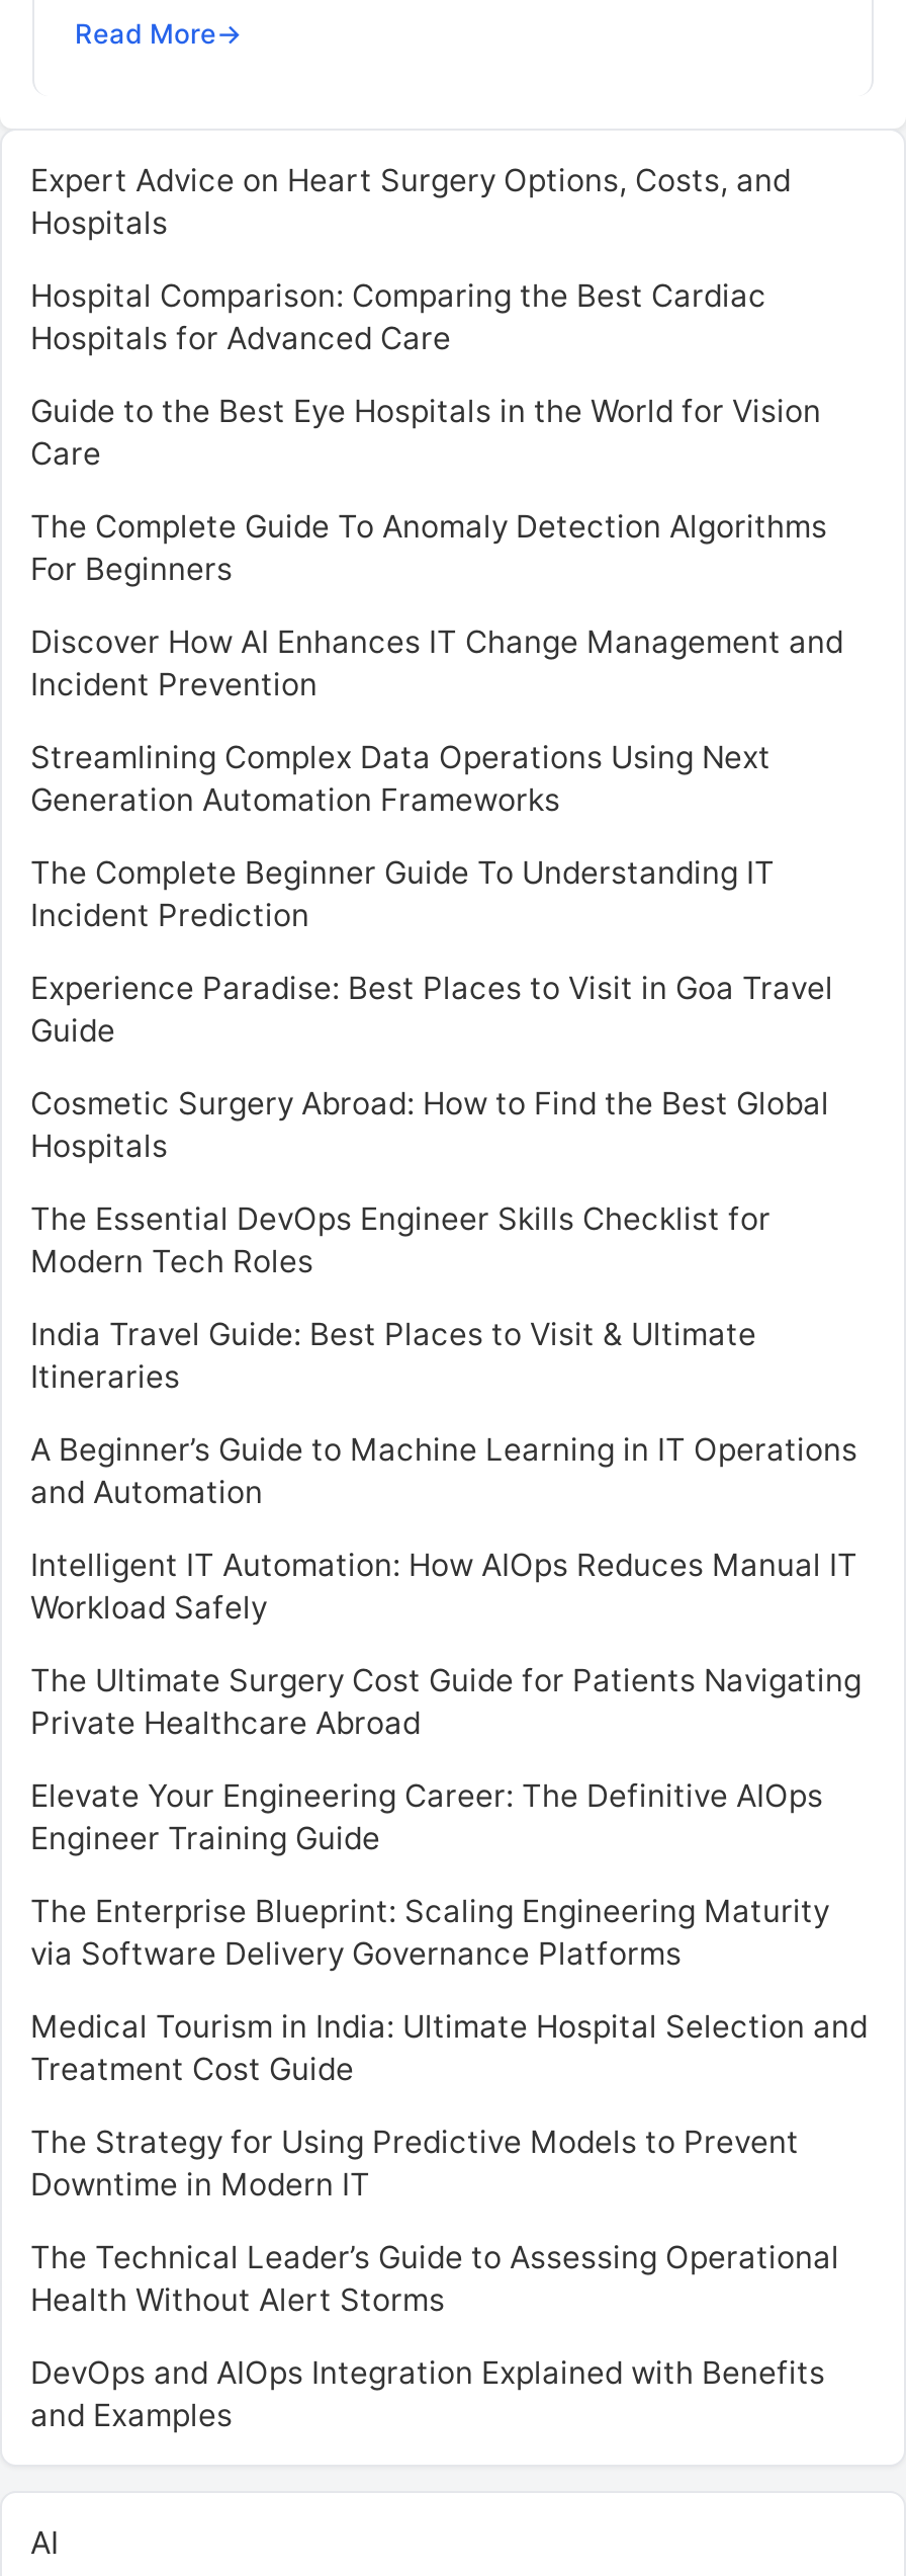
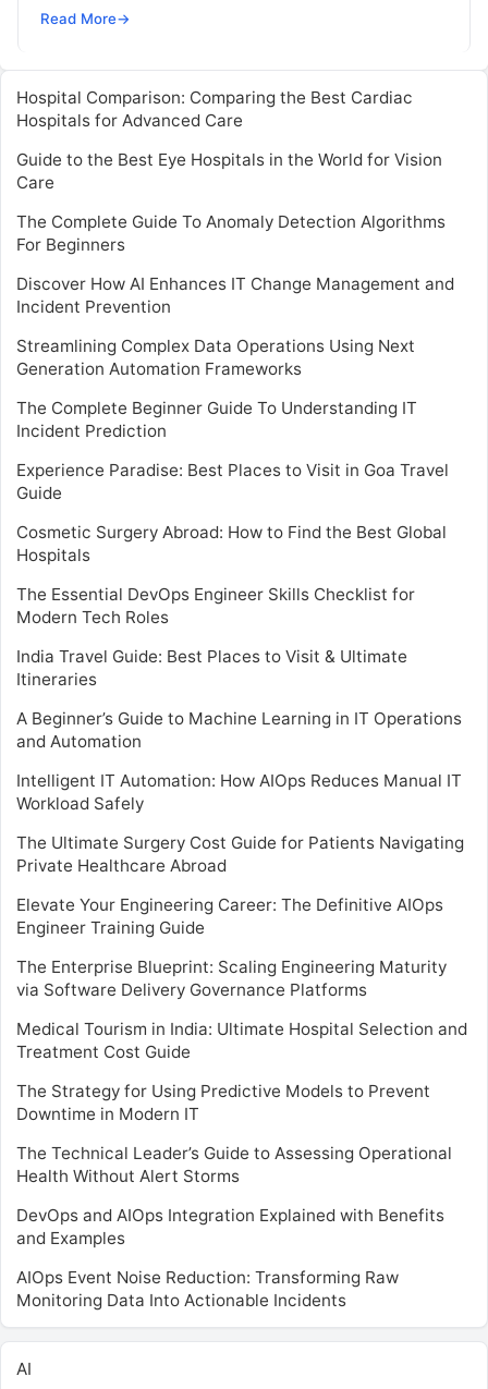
[30,161,791,242] Expert Advice on Heart Surgery Options, Costs, and | Hospitals -> none
moved [30,276,868,2434] -> [16,87,467,1248]: Hospital Comparison: Comparing the Best Cardiac | Hospitals for Advanced Care | Guide to the Best Eye Hospitals in the World for Vision | ... | DevOps and AIOps Integration Explained with Benefits | and Examples
none -> [16,1267,399,1311] AIOps Event Noise Reduction: Transforming Raw | Monitoring Data Into Actionable Incidents

